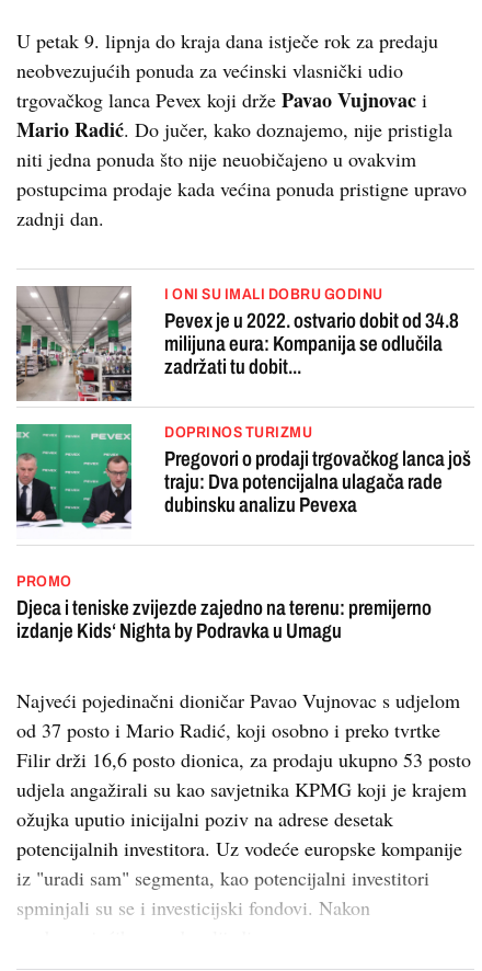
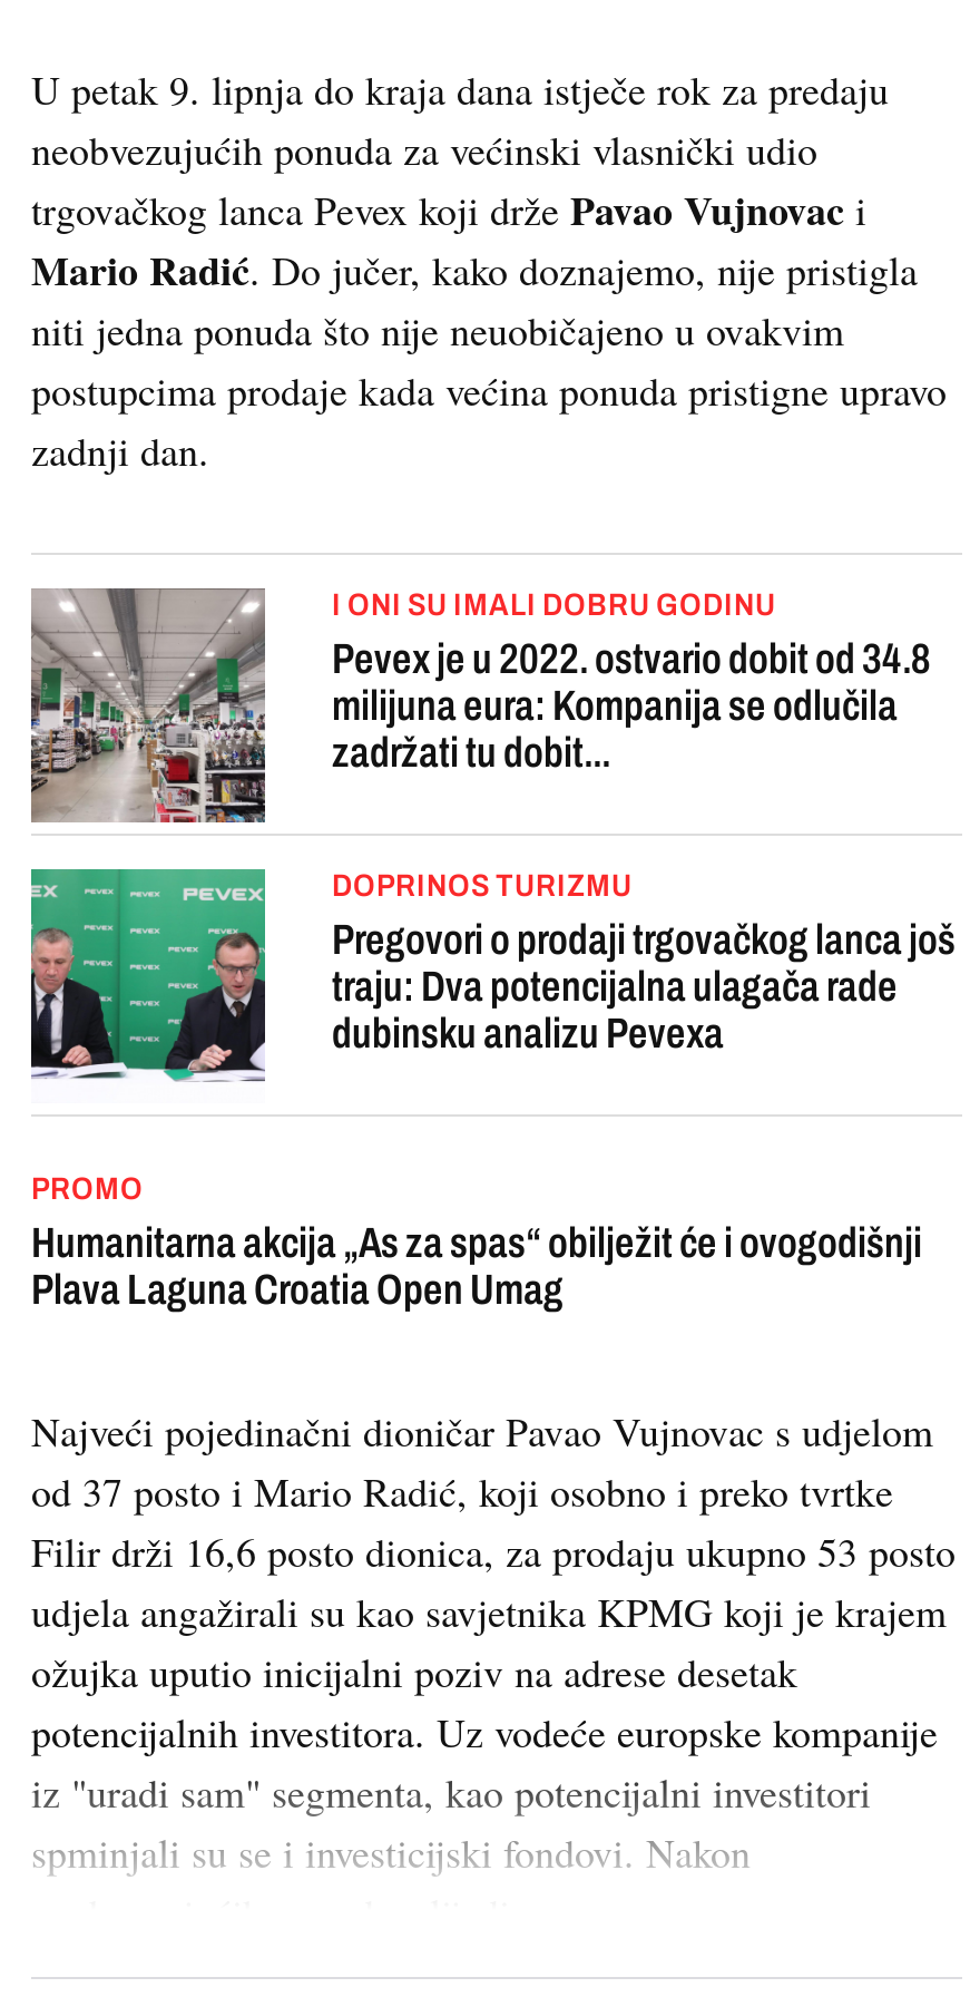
[16,596,432,642] Djeca i teniske zvijezde zajedno na terenu: premijerno | izdanje Kids‘ Nighta by Podravka u Umagu -> [31,1219,922,1313] Humanitarna akcija „As za spas“ obilježit će i ovogodišnji | Plava Laguna Croatia Open Umag

